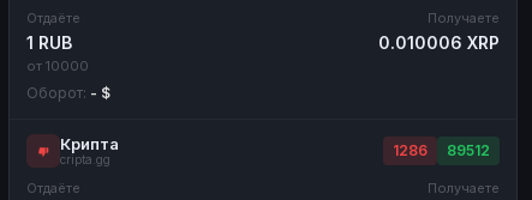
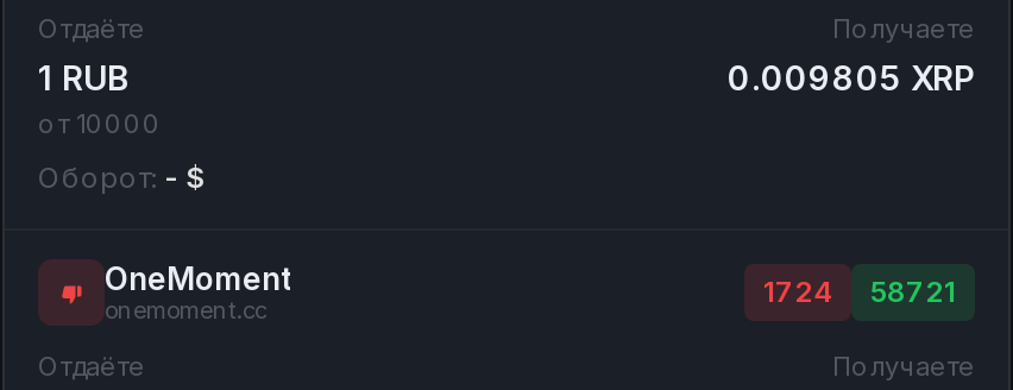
[378,32,500,52] 0.010006 XRP -> [728,56,975,96] 0.009805 XRP
[60,134,119,166] Крипта | cripta.gg -> [105,259,290,323] OneMoment | onemoment.cc
[393,141,490,159] 1286 | 89512 -> [763,272,956,308] 1724 | 58721

